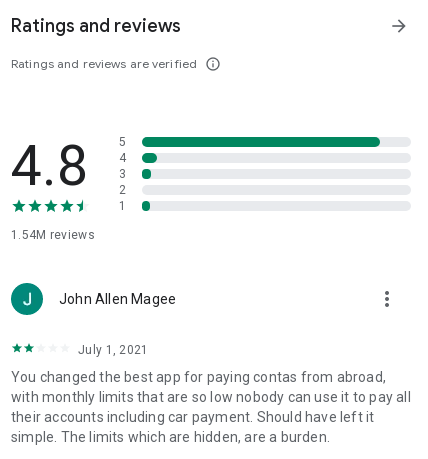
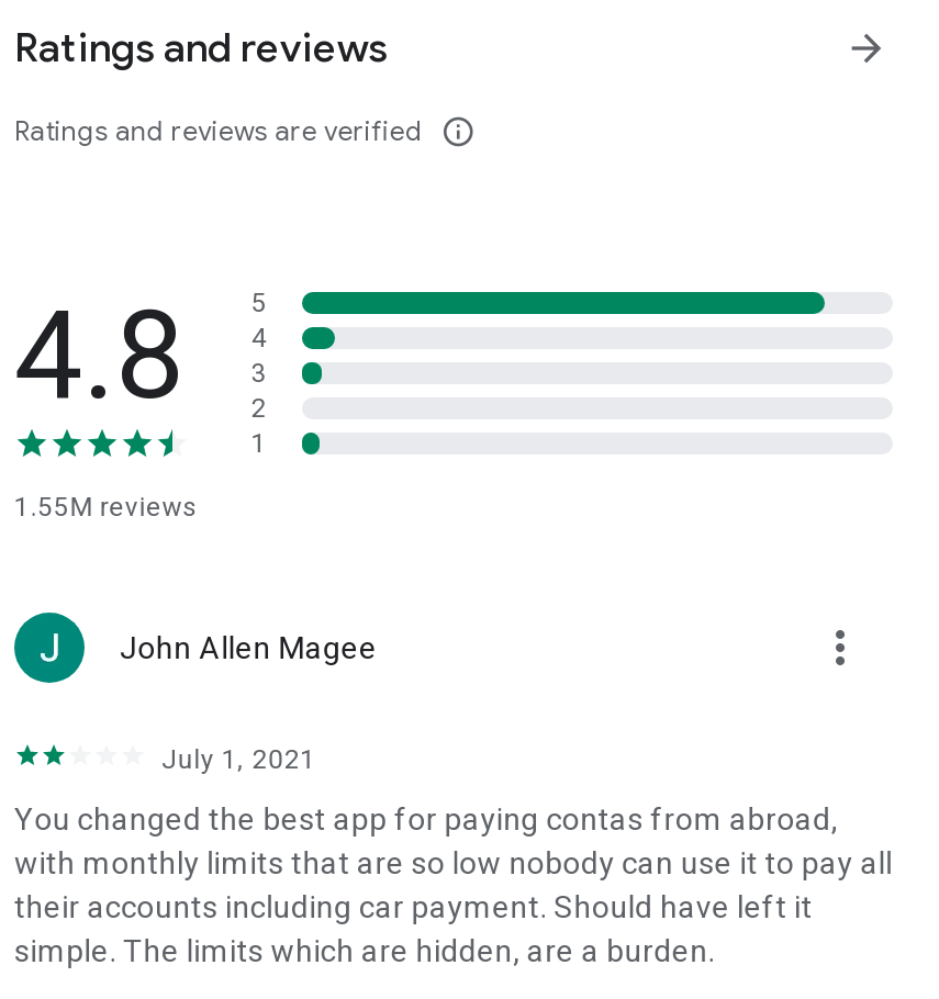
[11,228,95,242] 1.54M reviews -> [14,492,199,523] 1.55M reviews

